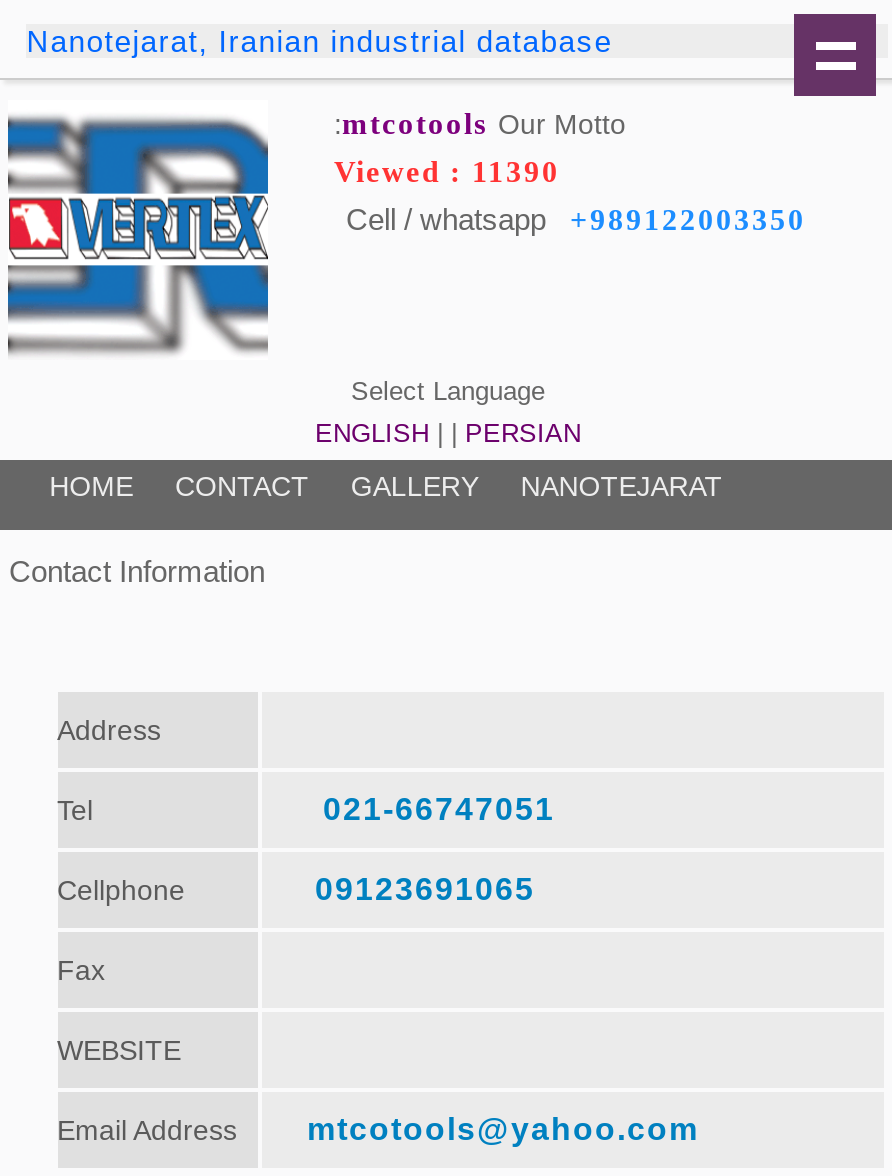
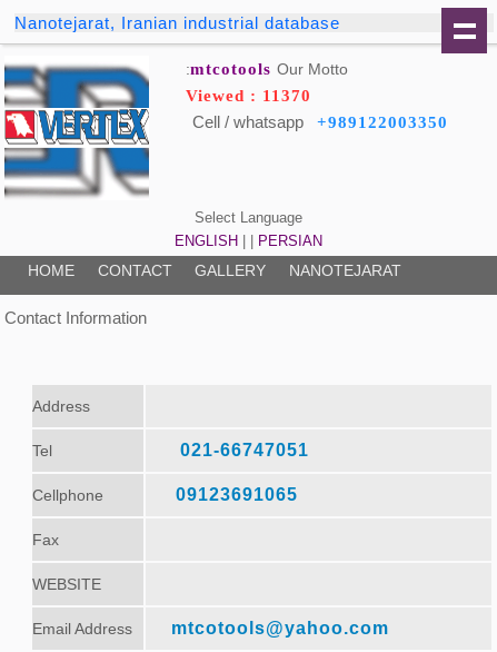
[334,156,560,188] Viewed : 11390 -> [186,87,311,105] Viewed : 11370

